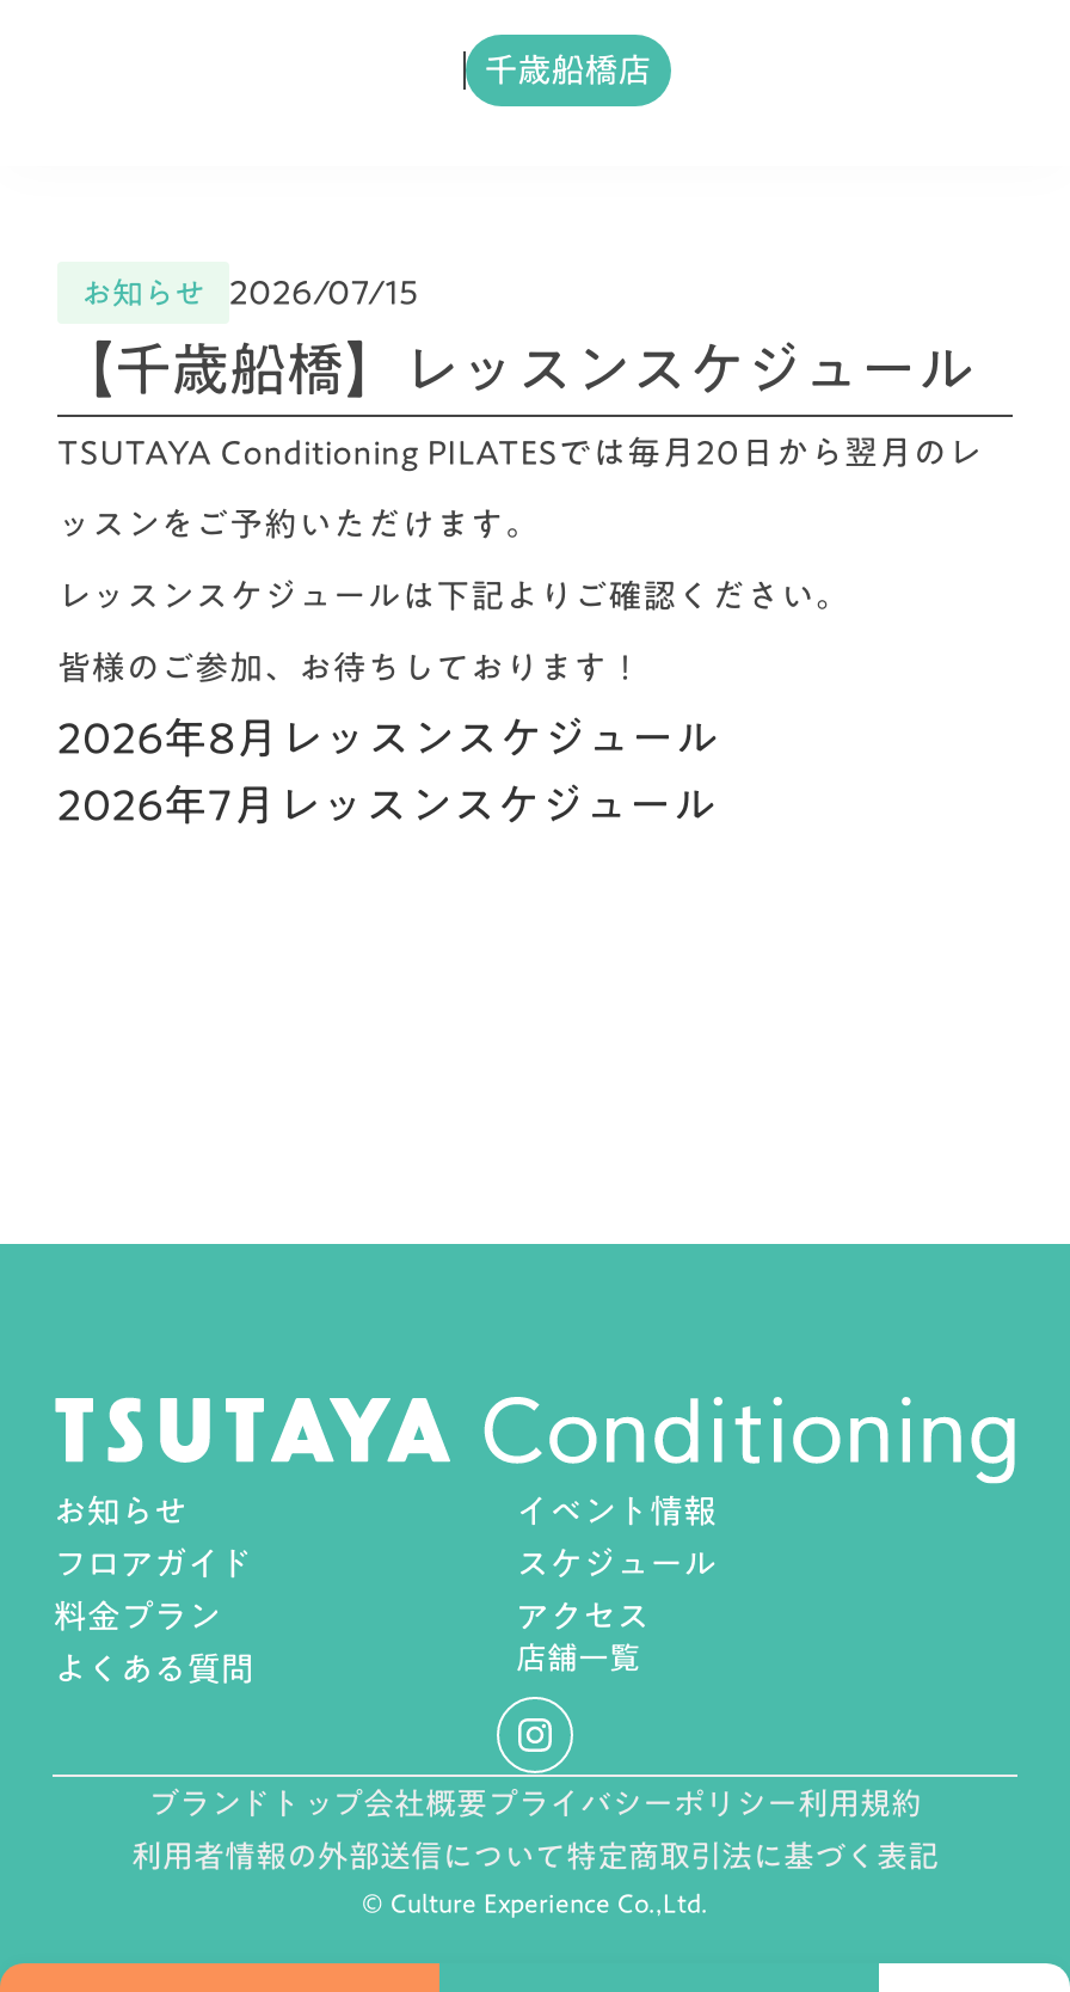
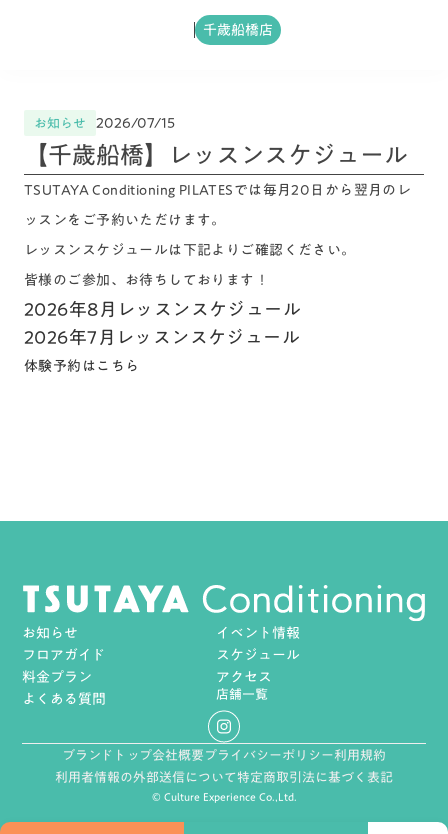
none -> [24,352,139,380] 体験予約はこちら

